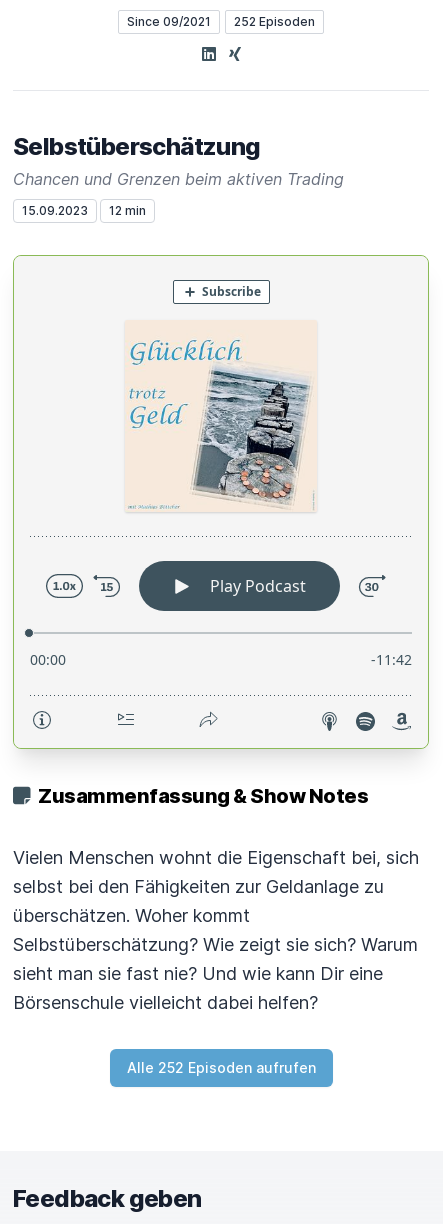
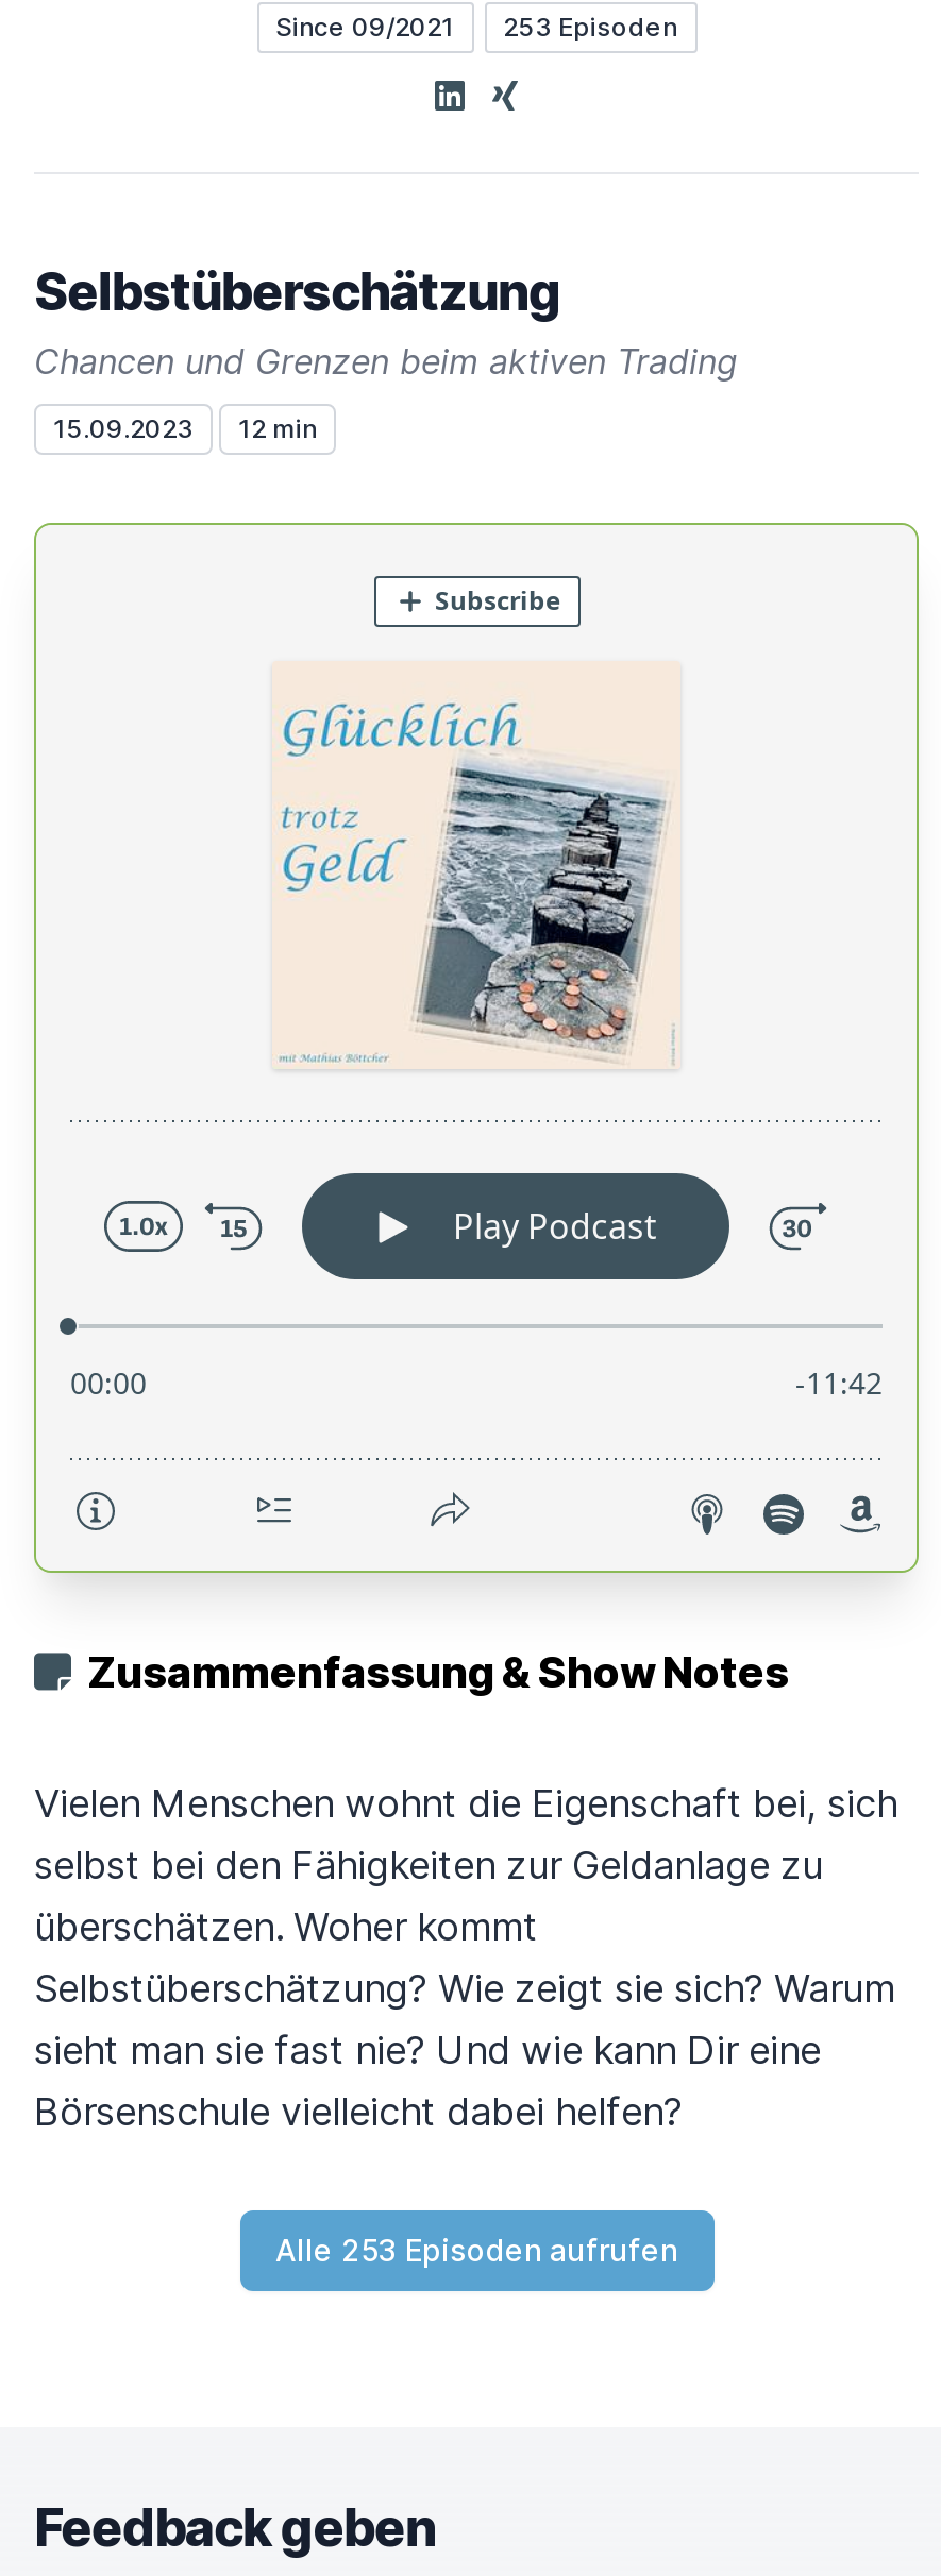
[127,14,315,29] Since 09/2021 252 Episoden -> [275,11,677,43] Since 09/2021 253 Episoden
[126,1059,315,1076] Alle 252 Episoden aufrufen -> [275,2232,677,2268] Alle 253 Episoden aufrufen

